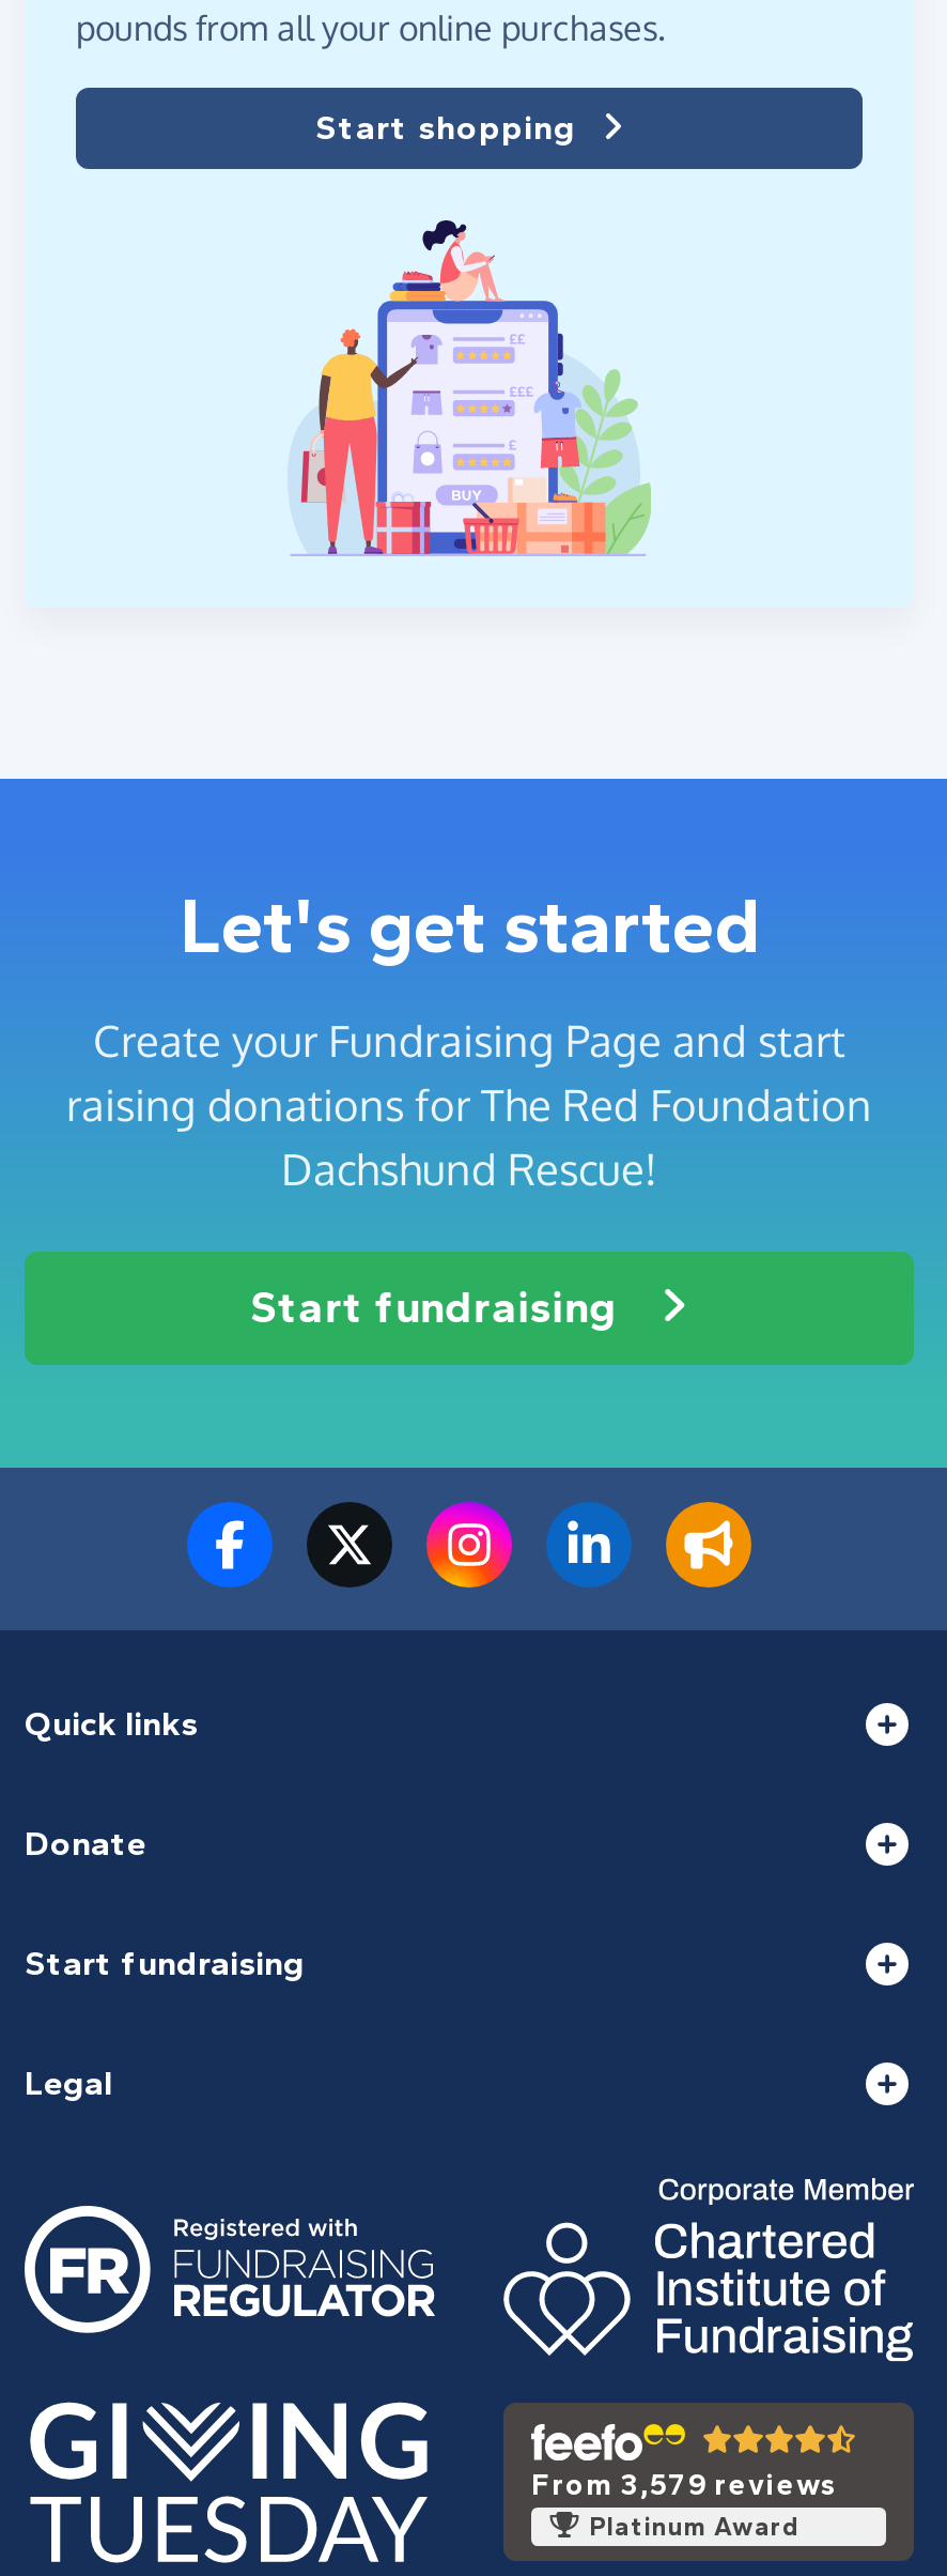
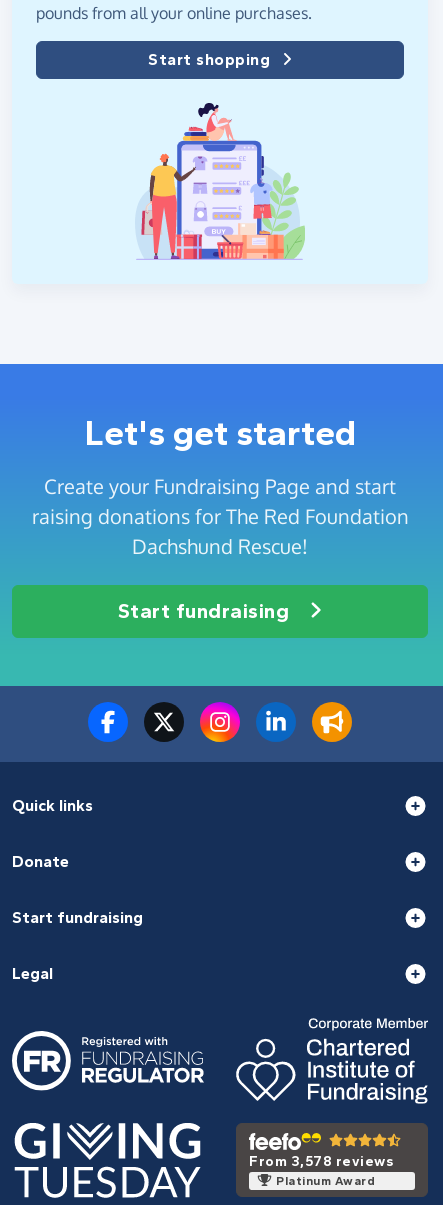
[531,2467,837,2503] From 3,579 reviews -> [249,1153,393,1170] From 3,578 reviews

